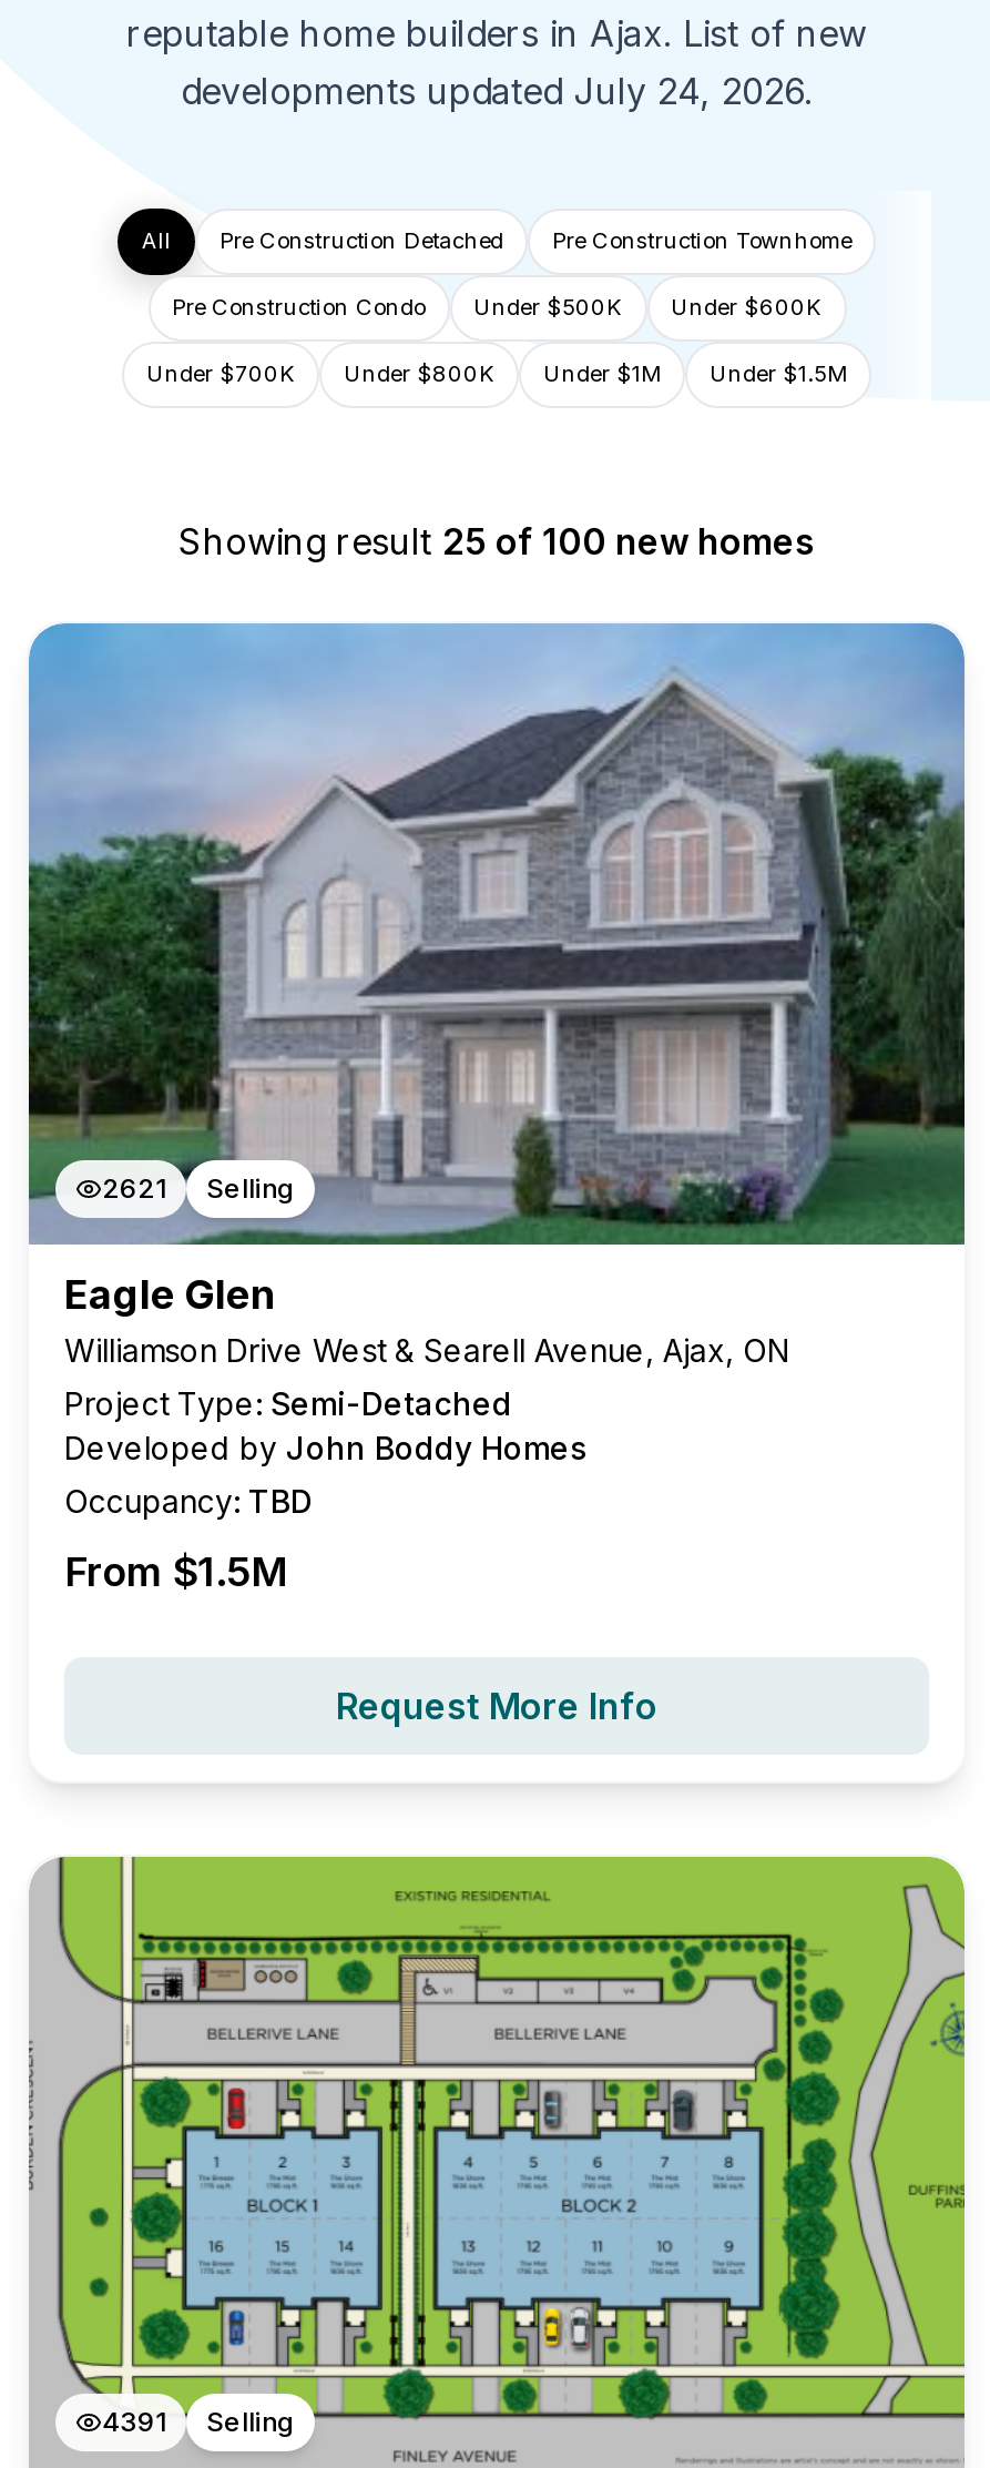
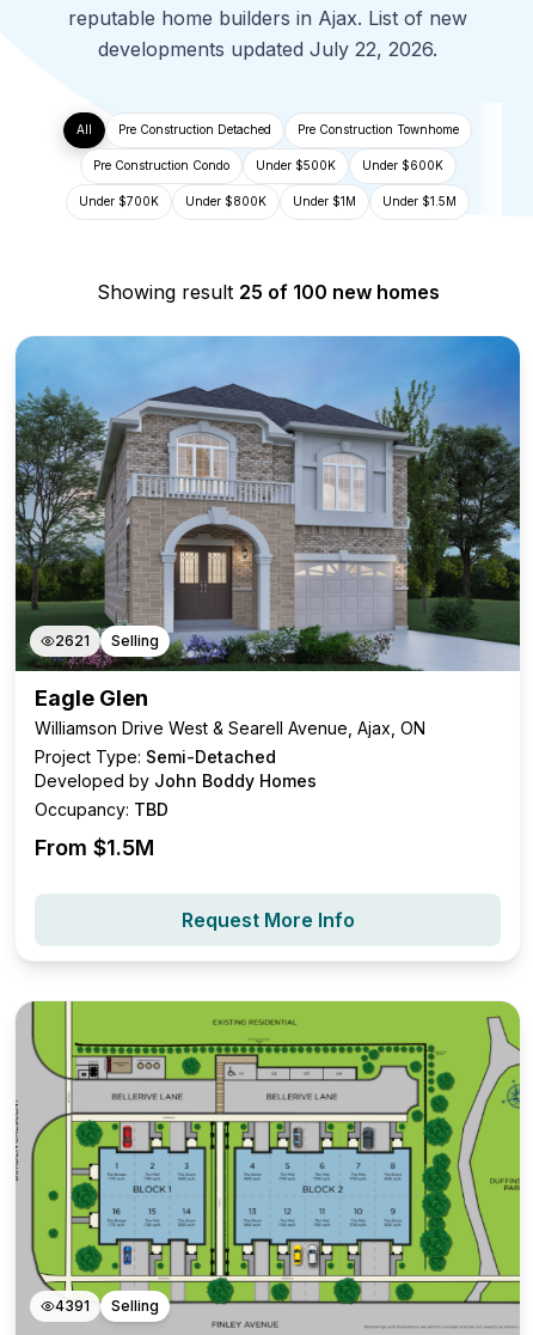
[181,69,813,113] developments updated July 24, 2026. -> [98,37,437,61] developments updated July 22, 2026.
[27,623,967,1247] [image] -> [14,337,521,671] [image]

